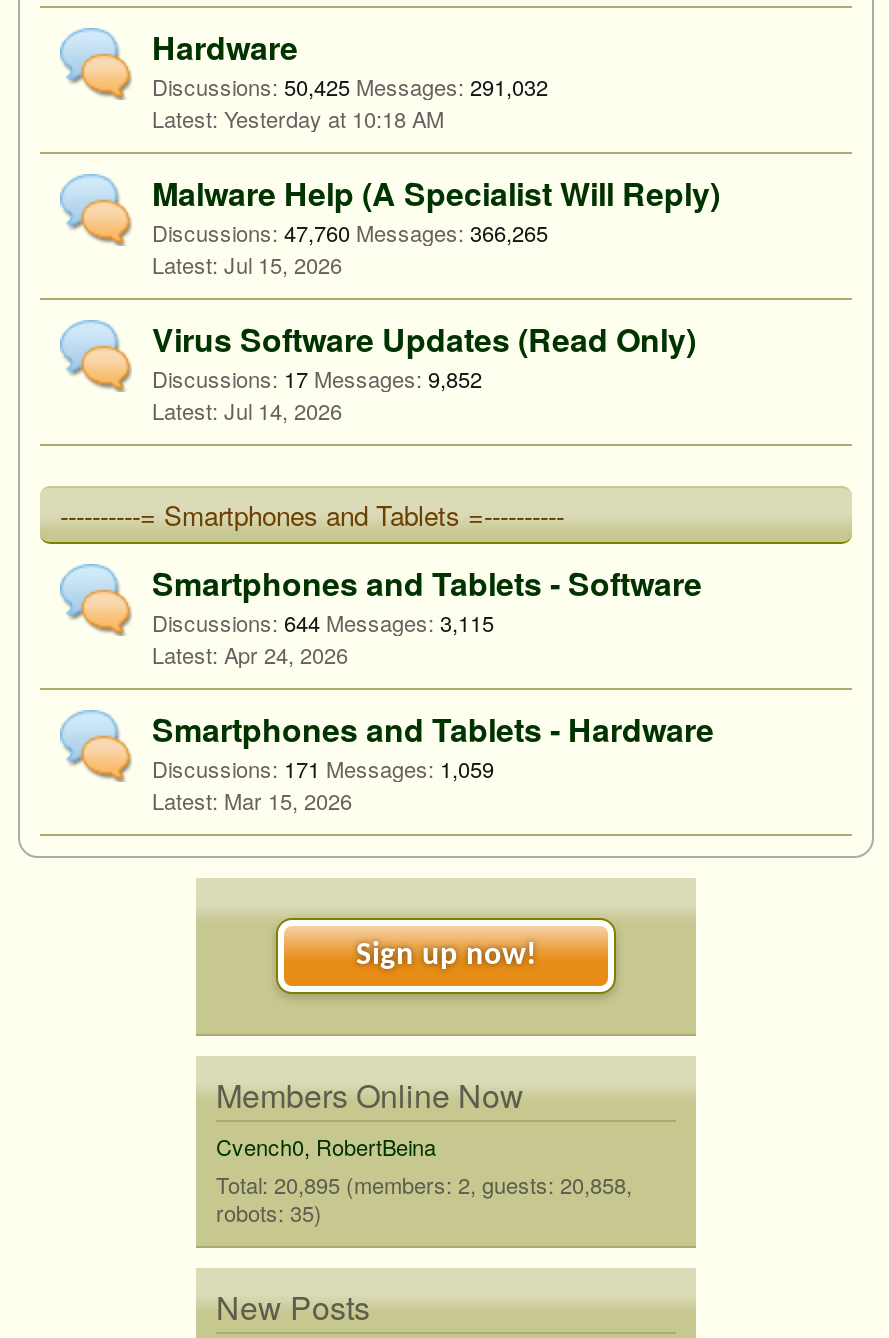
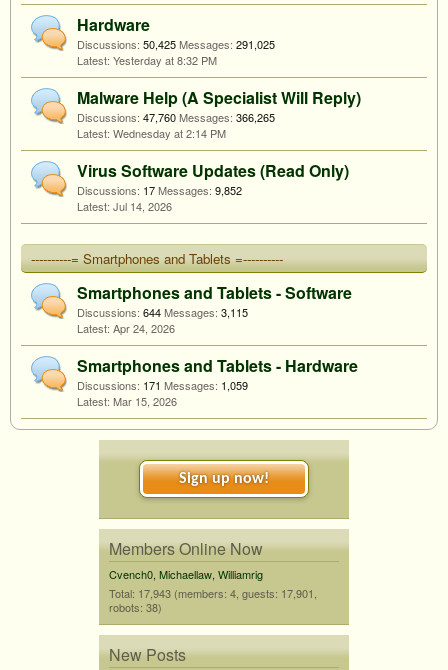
[152,70,548,102] Discussions: 50,425 Messages: 291,032 -> [77,36,275,52] Discussions: 50,425 Messages: 291,025
[224,102,444,134] Yesterday at 10:18 AM -> [113,52,217,68] Yesterday at 8:32 PM
[224,248,342,280] Jul 15, 2026 -> [113,125,226,141] Wednesday at 2:14 PM
[216,1130,632,1228] Cvench0, RobertBeina | Total: 20,895 (members: 2, guests: 20,858, | robots: 35) -> [109,566,317,615] Cvench0, Michaellaw, Williamrig | Total: 17,943 (members: 4, guests: 17,901, | robots: 38)

